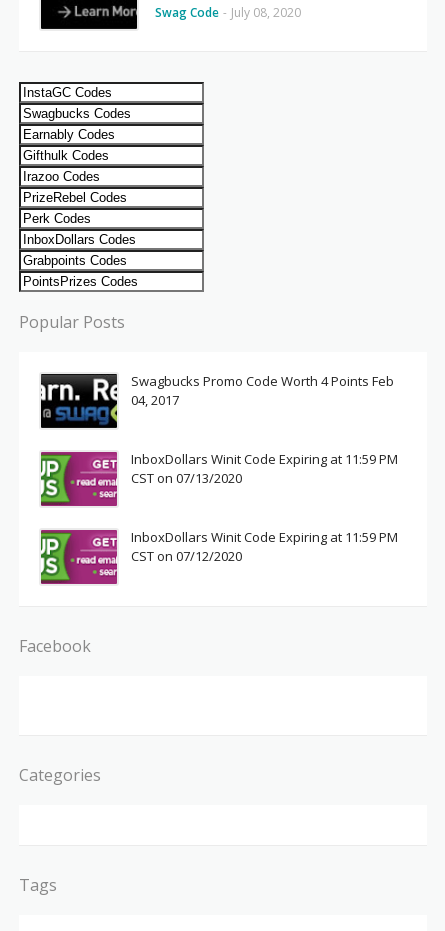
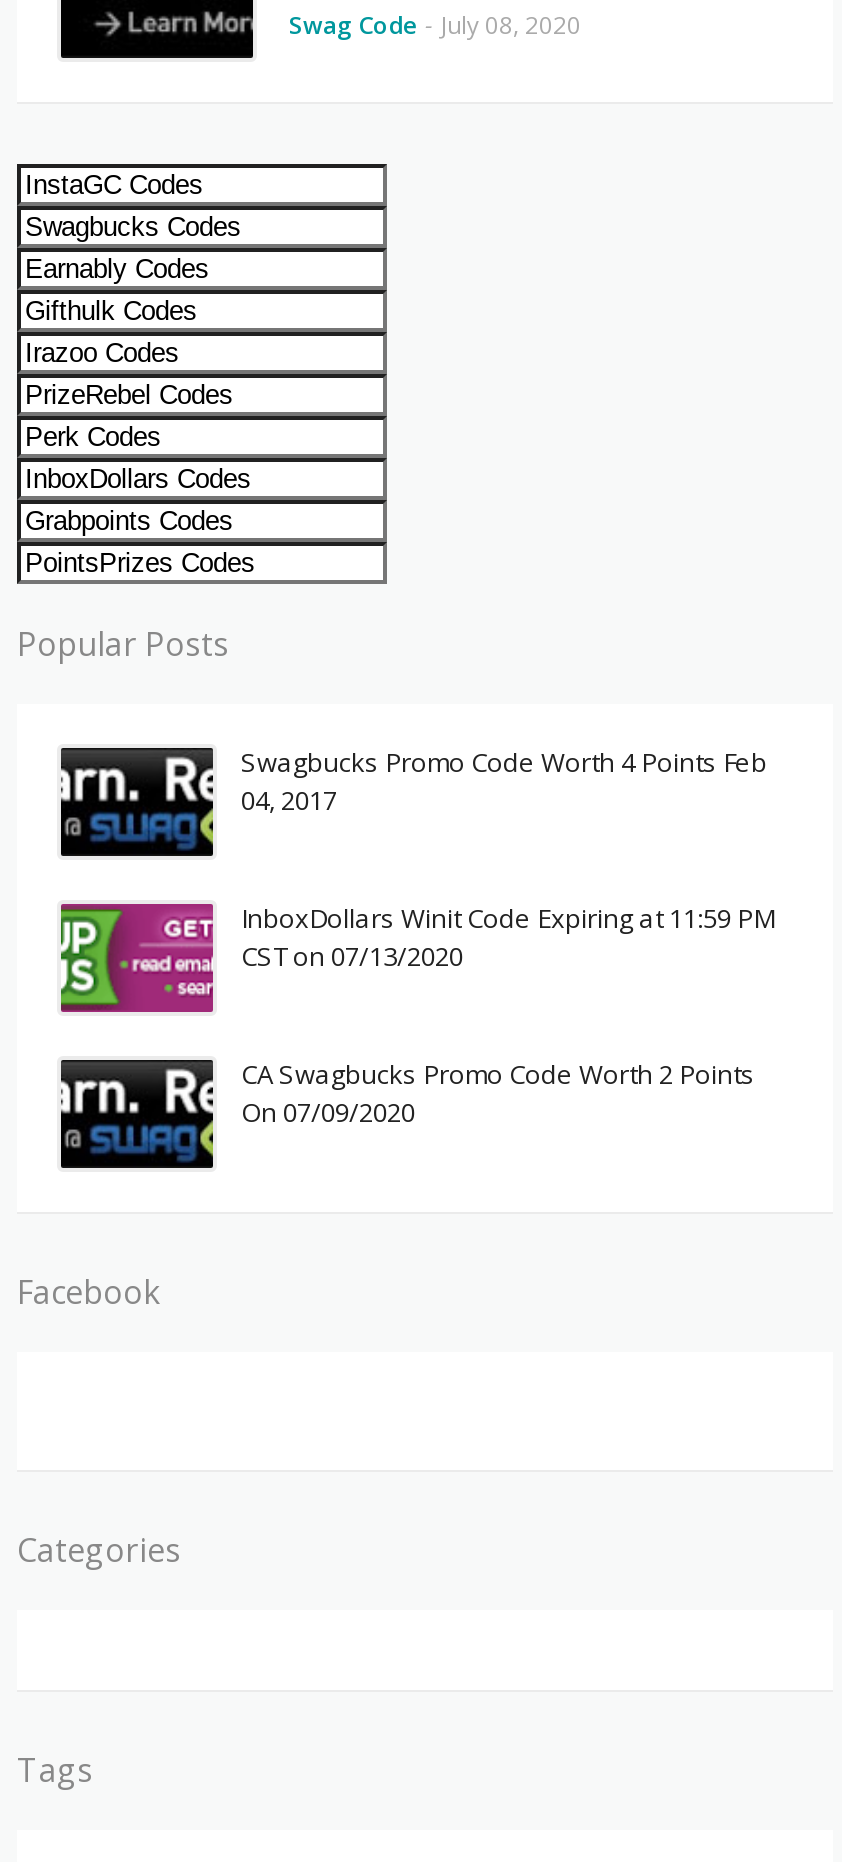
[40,528,398,585] [image] | InboxDollars Winit Code Expiring at 11:59 PM | CST on 07/12/2020 -> [59,1057,755,1170] [image] | CA Swagbucks Promo Code Worth 2 Points | On 07/09/2020

